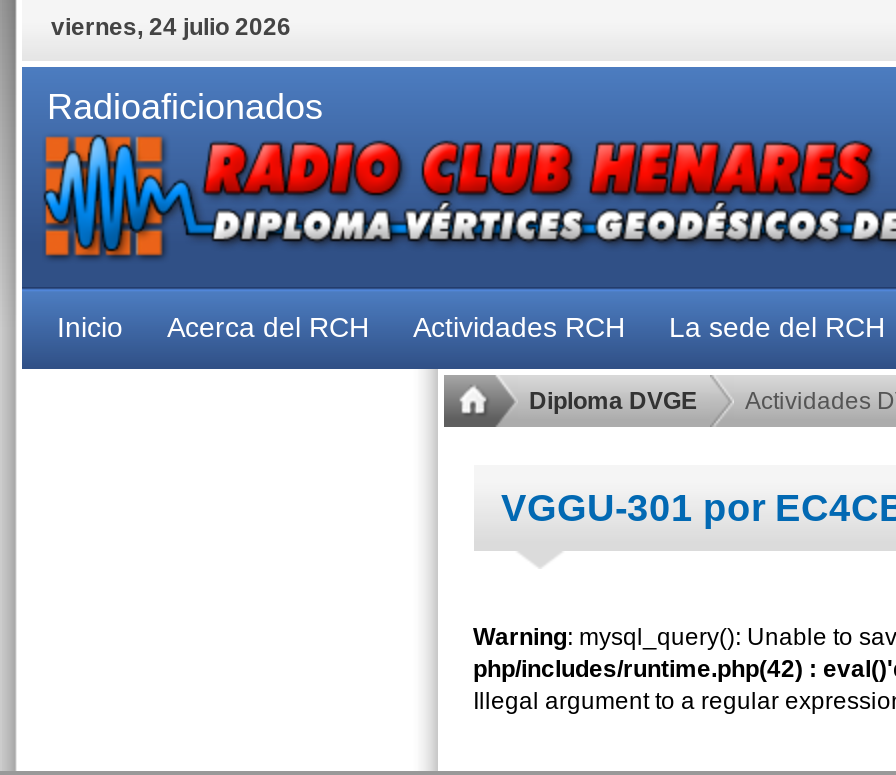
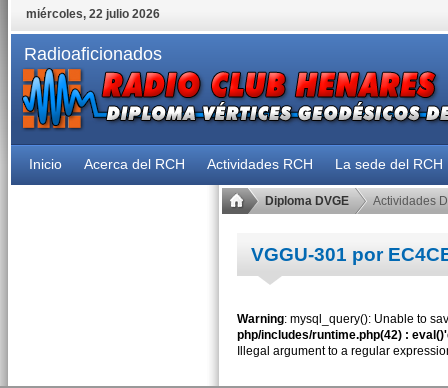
[51,13,291,41] viernes, 24 julio 2026 -> [25,7,159,21] miércoles, 22 julio 2026

